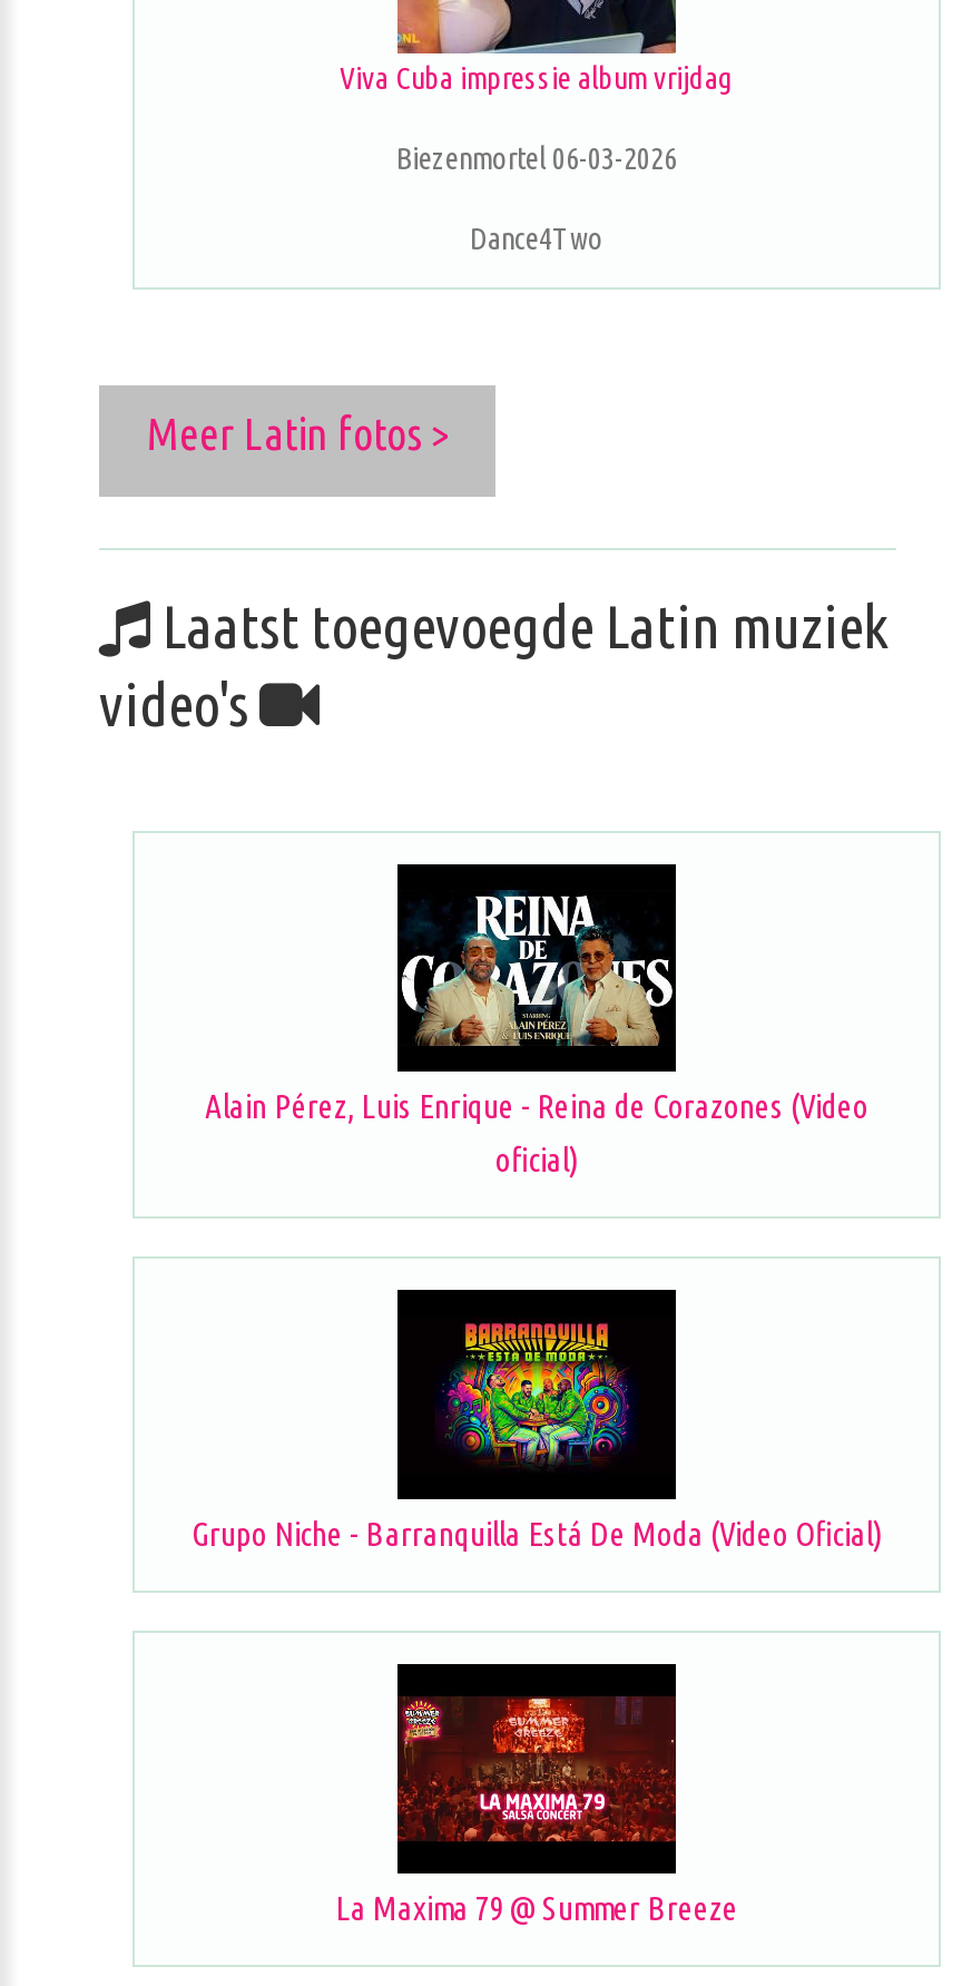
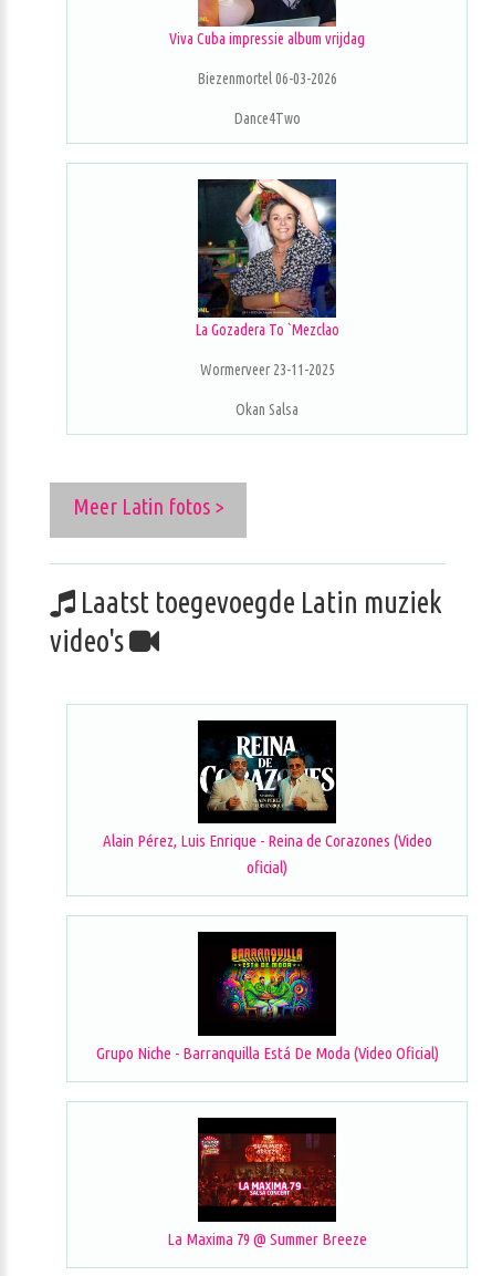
none -> [195,178,339,418] [image] | La Gozadera To `Mezclao | Wormerveer 23-11-2025 | Okan Salsa

